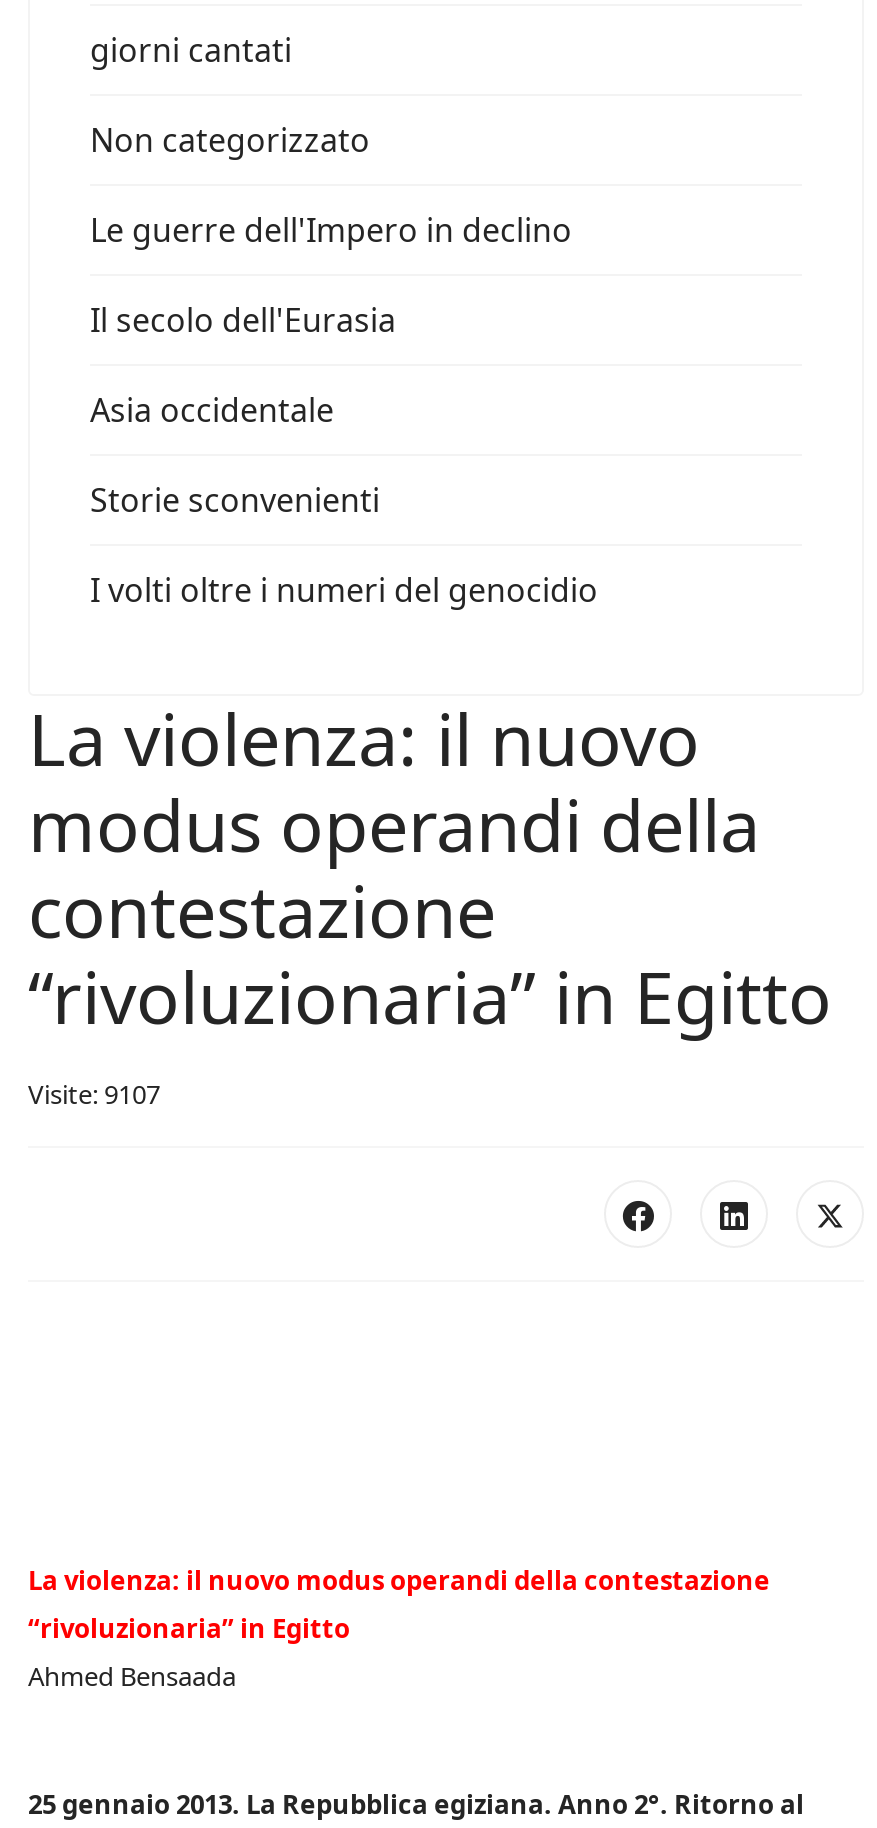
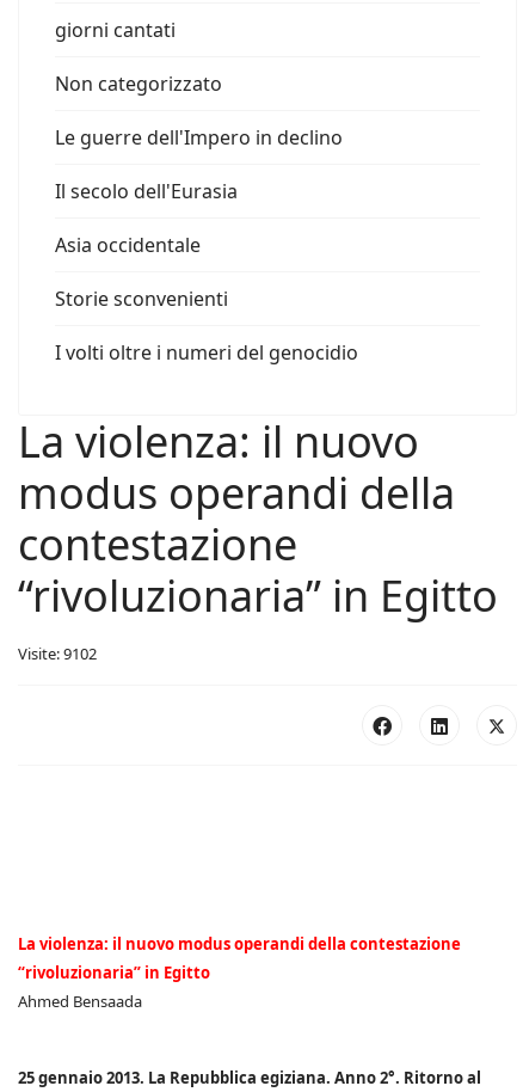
[28,1076,160,1112] Visite: 9107 -> [18,643,97,664] Visite: 9102

